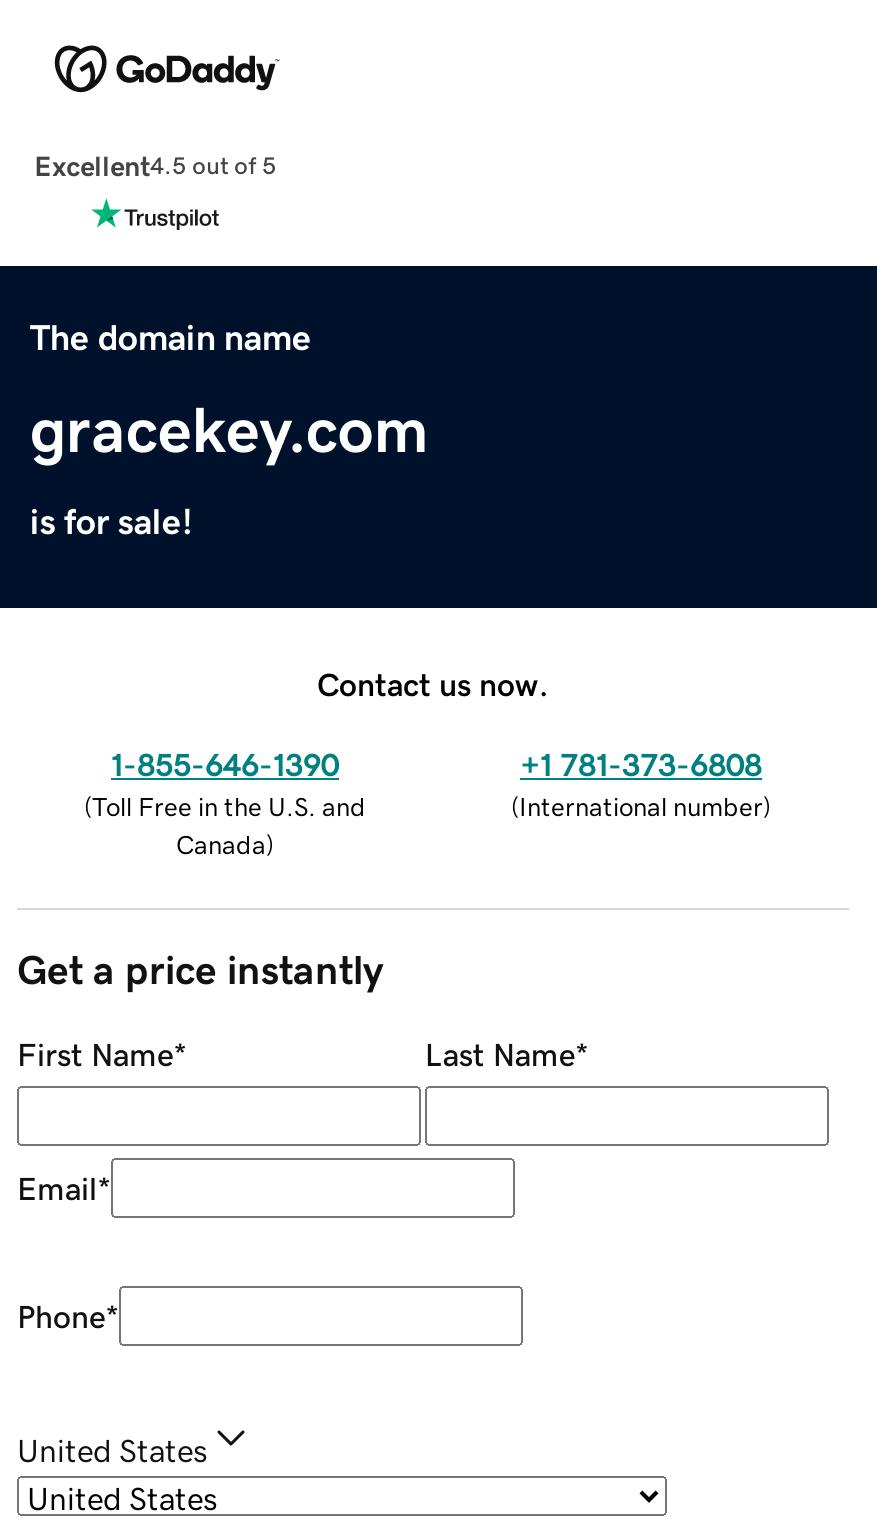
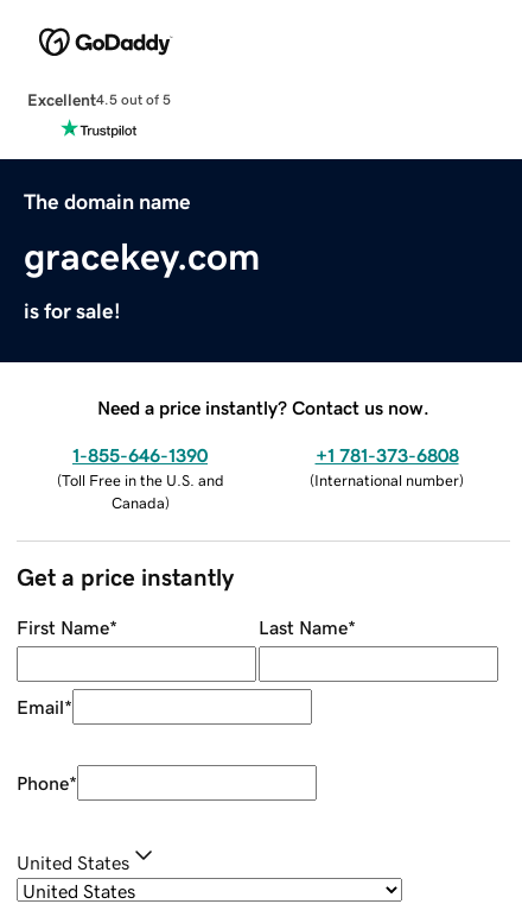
[317,667,549,699] Contact us now. -> [97,397,429,416] Need a price instantly? Contact us now.

